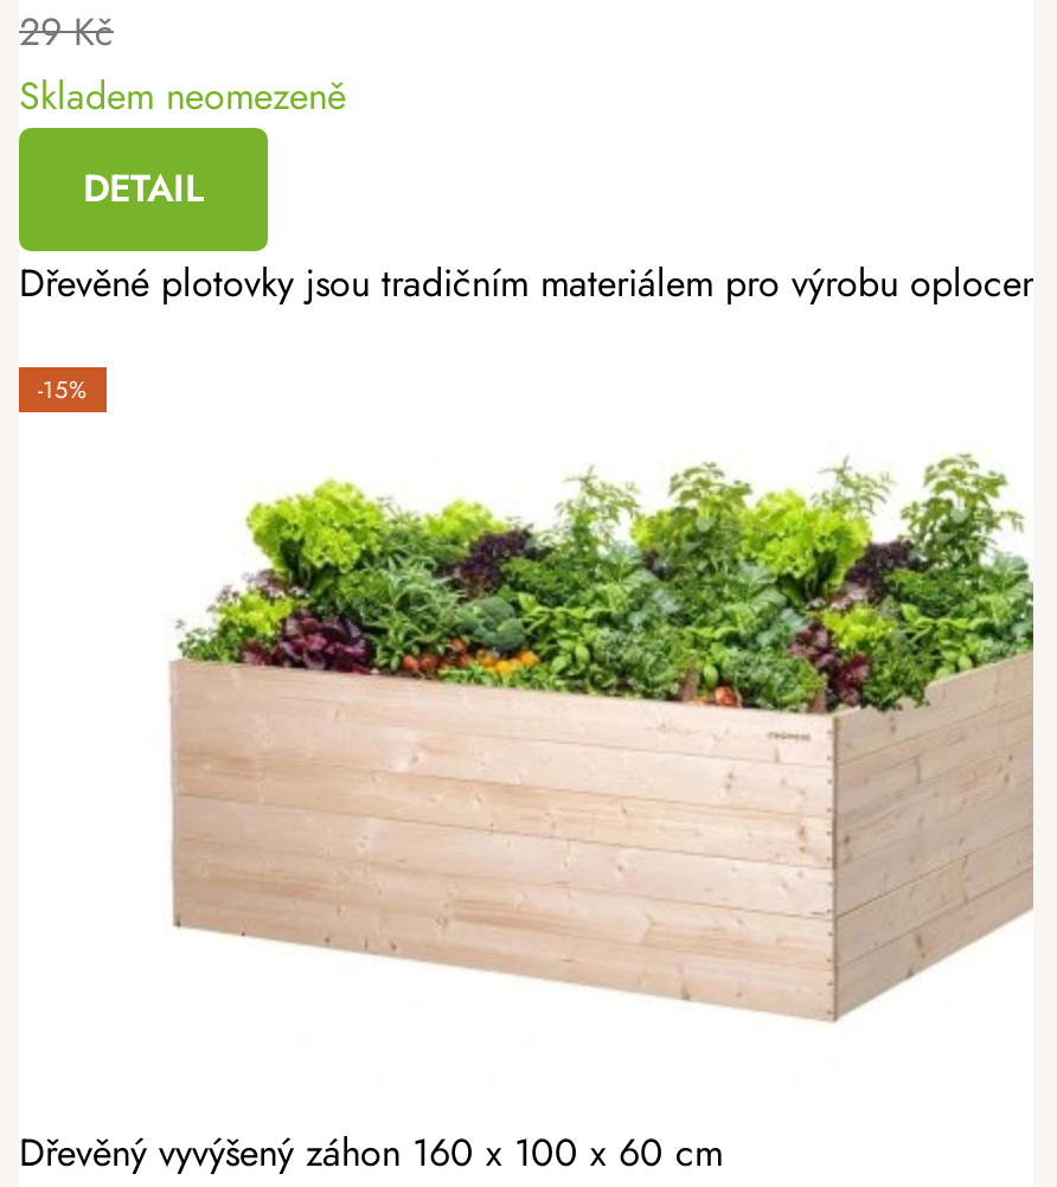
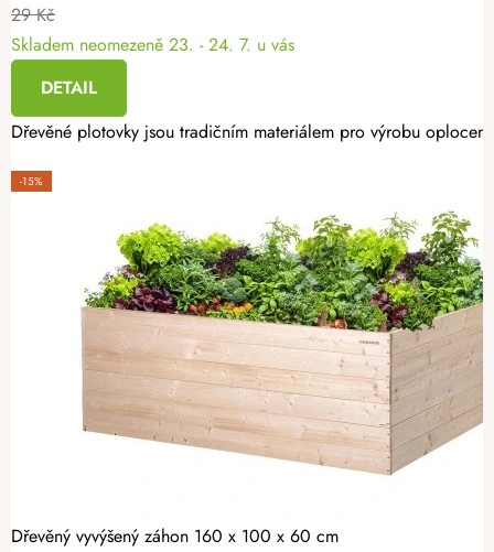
[19,68,346,123] Skladem neomezeně -> [11,32,294,57] Skladem neomezeně 23. - 24. 7. u vás

